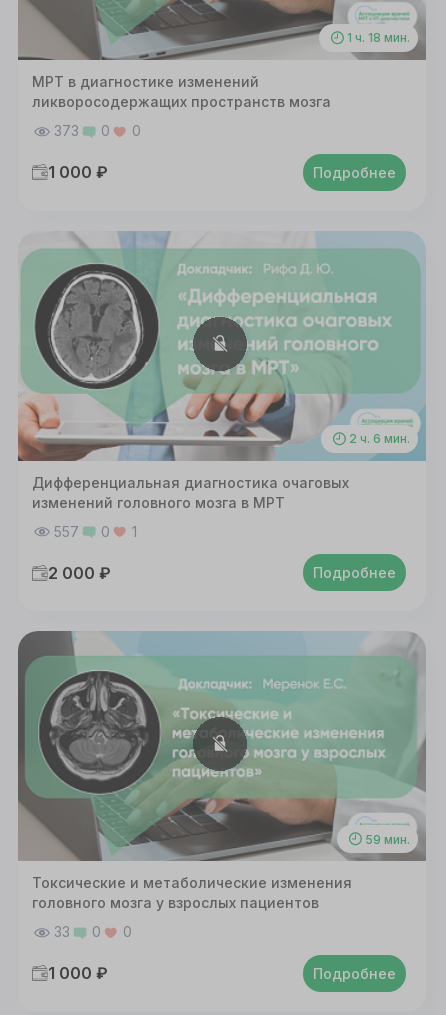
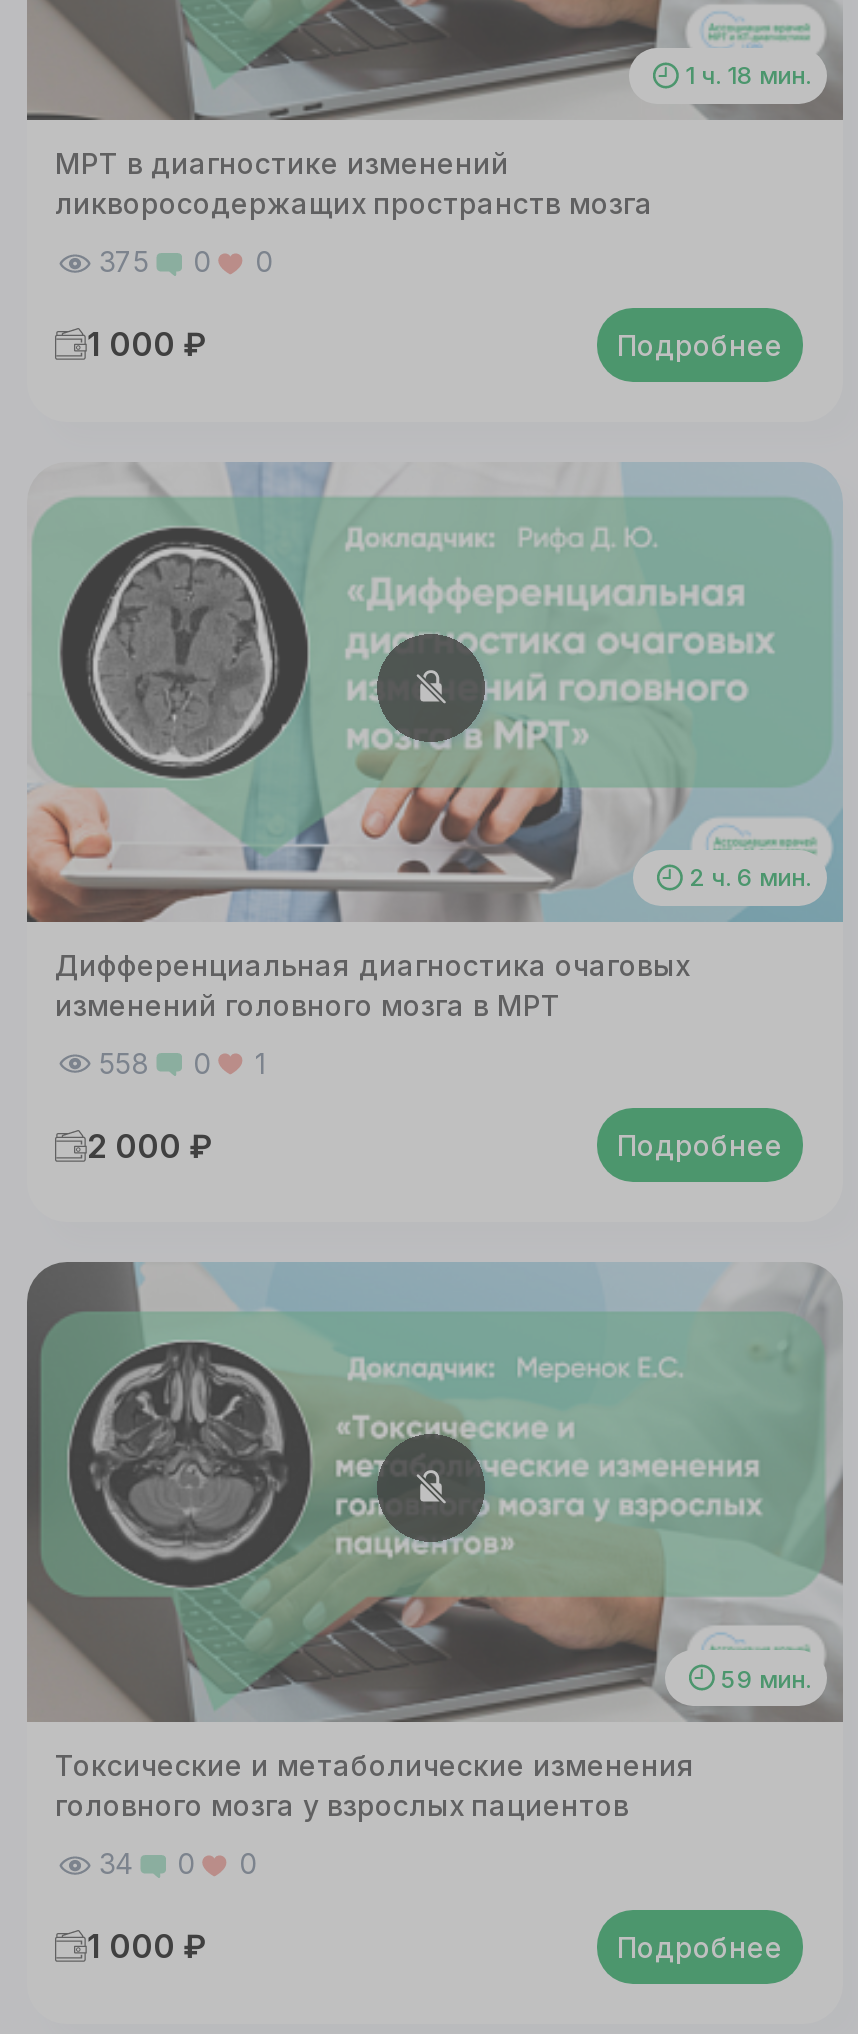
[54,122,141,139] 373 0 0 -> [99,244,273,278] 375 0 0
[54,523,137,540] 557 0 1 -> [99,1046,265,1080] 558 0 1
[54,923,132,940] 33 0 0 -> [99,1847,257,1881] 34 0 0

